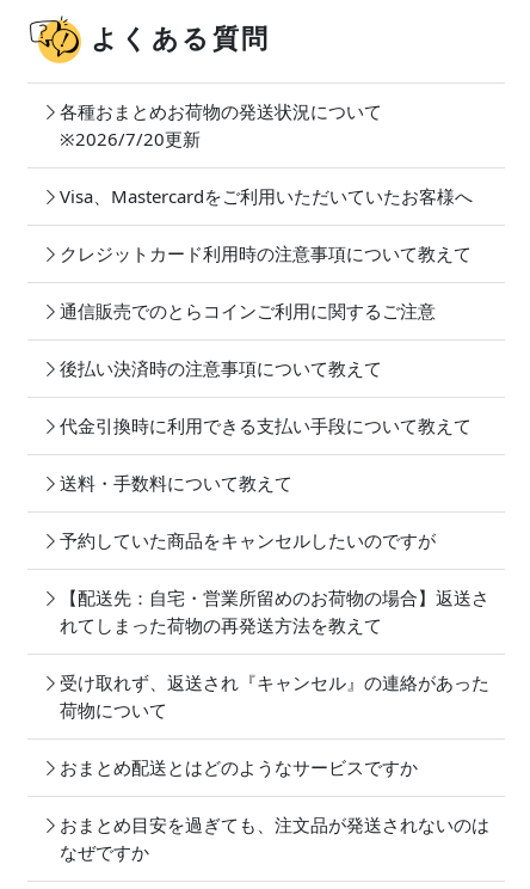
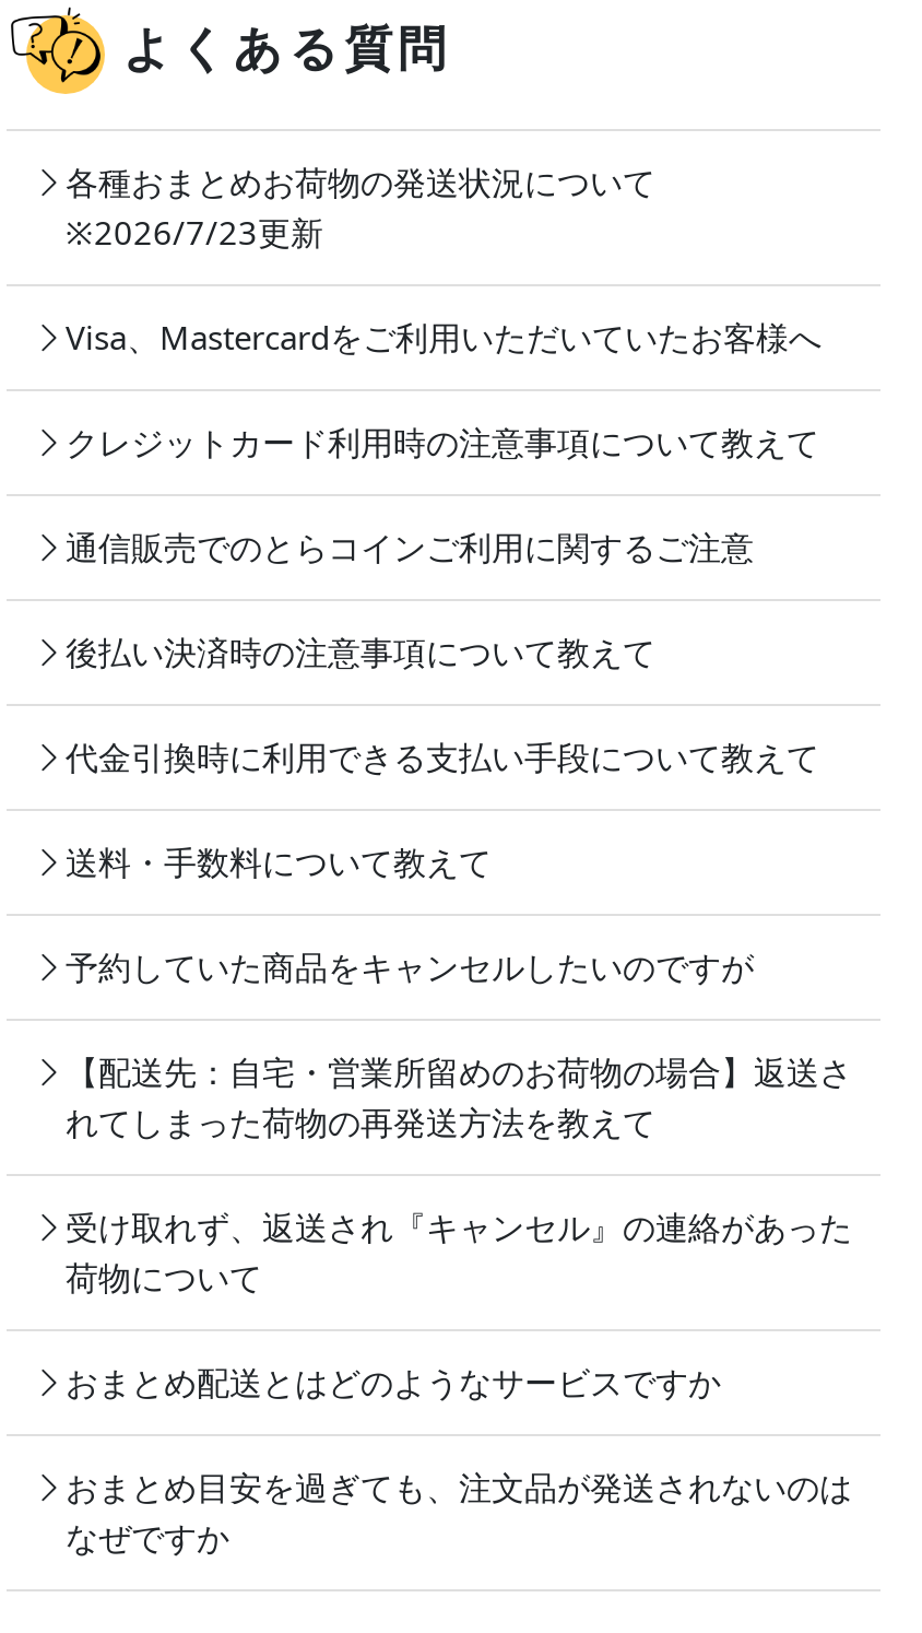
[60,127,201,151] ※2026/7/20更新 -> [66,210,323,254] ※2026/7/23更新

